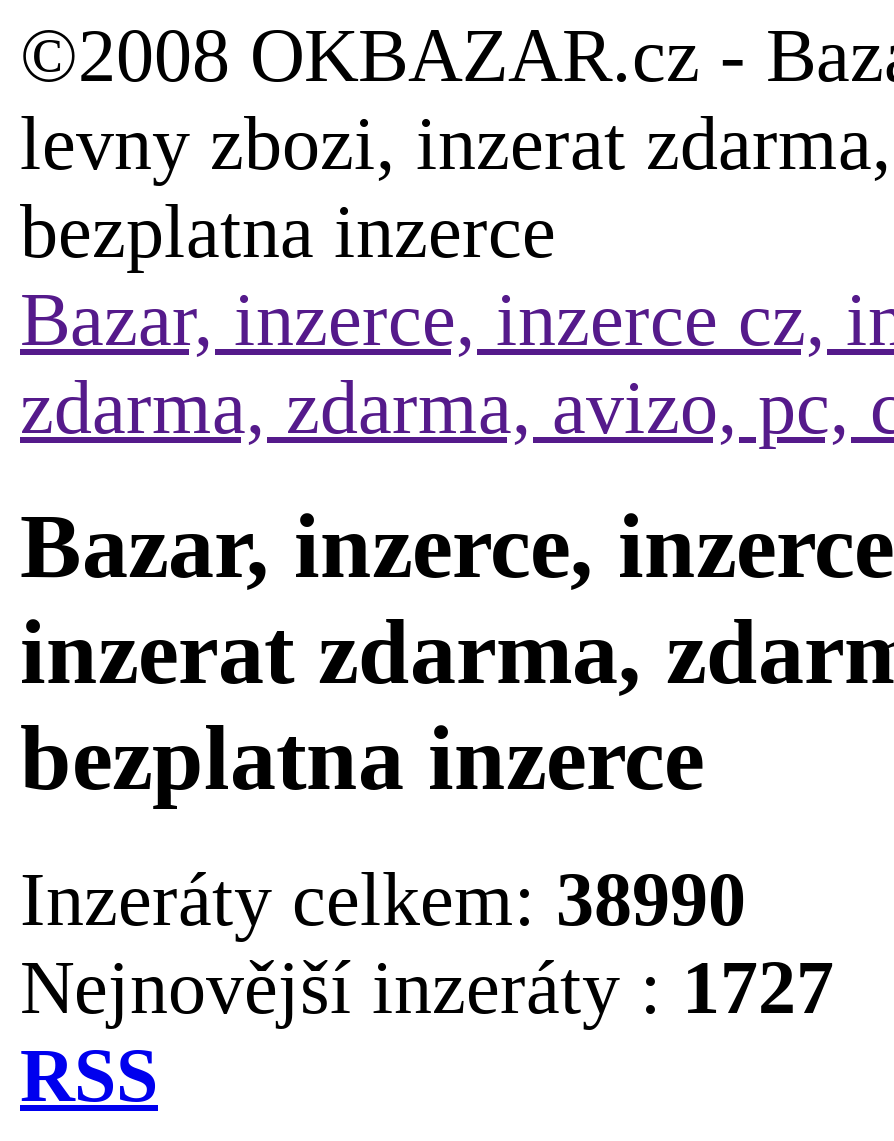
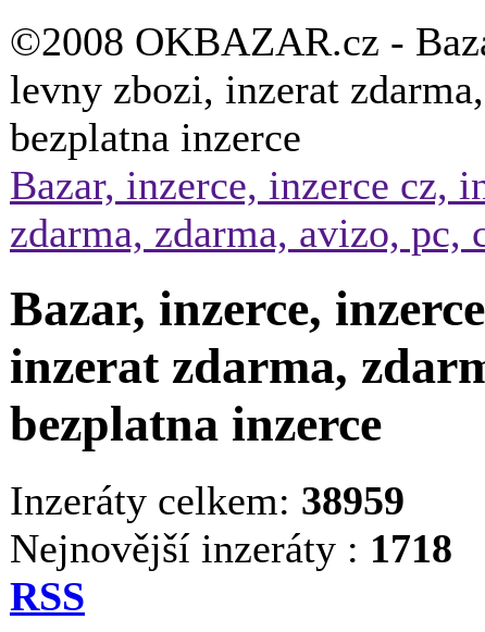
[20,857,746,941] Inzeráty celkem: 38990 -> [10,477,405,523] Inzeráty celkem: 38959
[20,945,834,1029] Nejnovější inzeráty : 1727 -> [10,525,452,571] Nejnovější inzeráty : 1718

